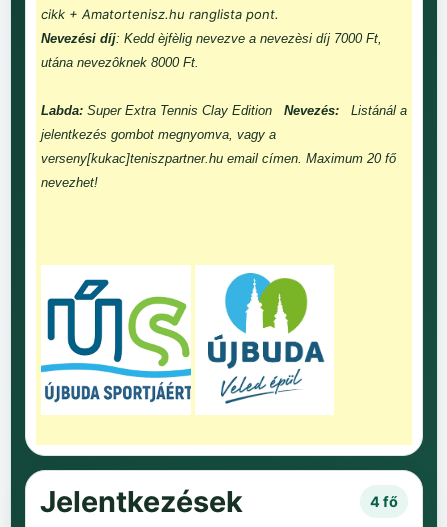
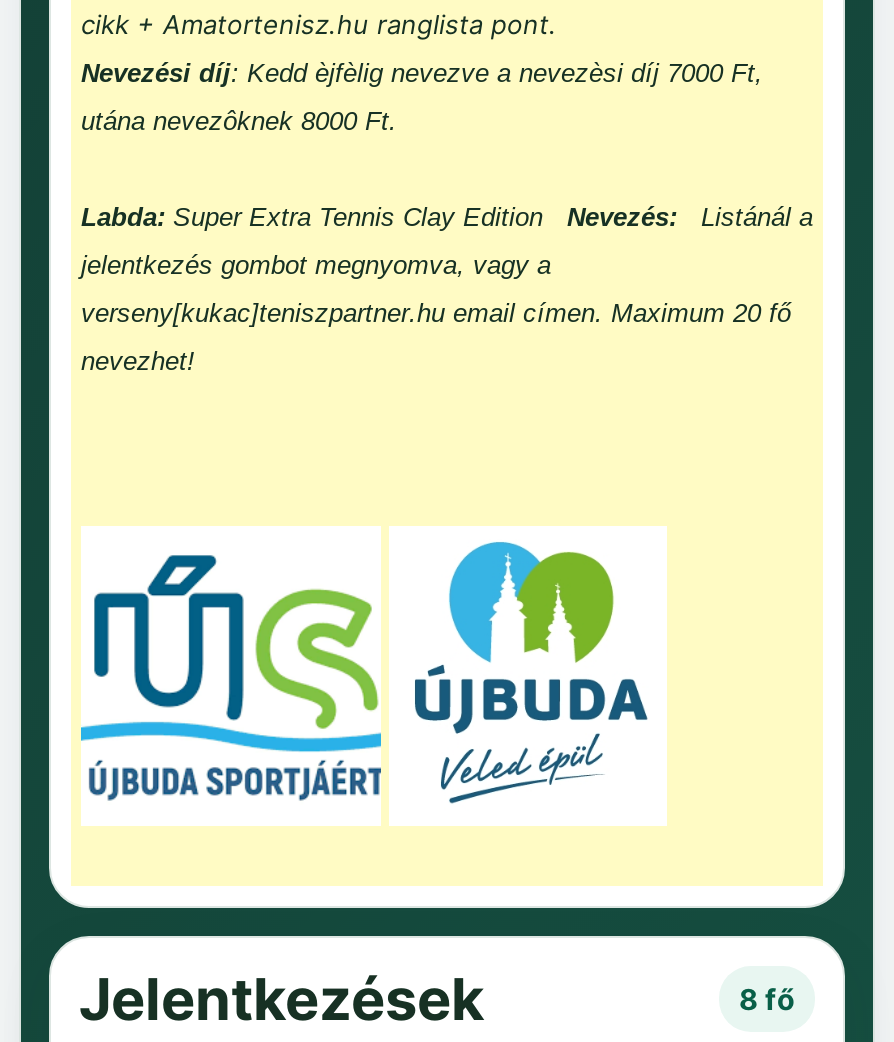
[370,493,398,510] 4 fő -> [739,982,795,1016] 8 fő

